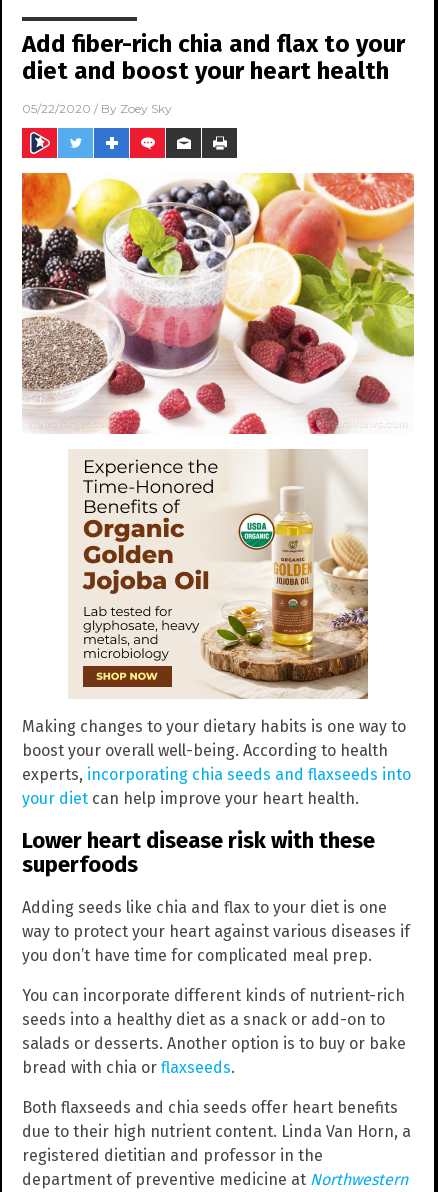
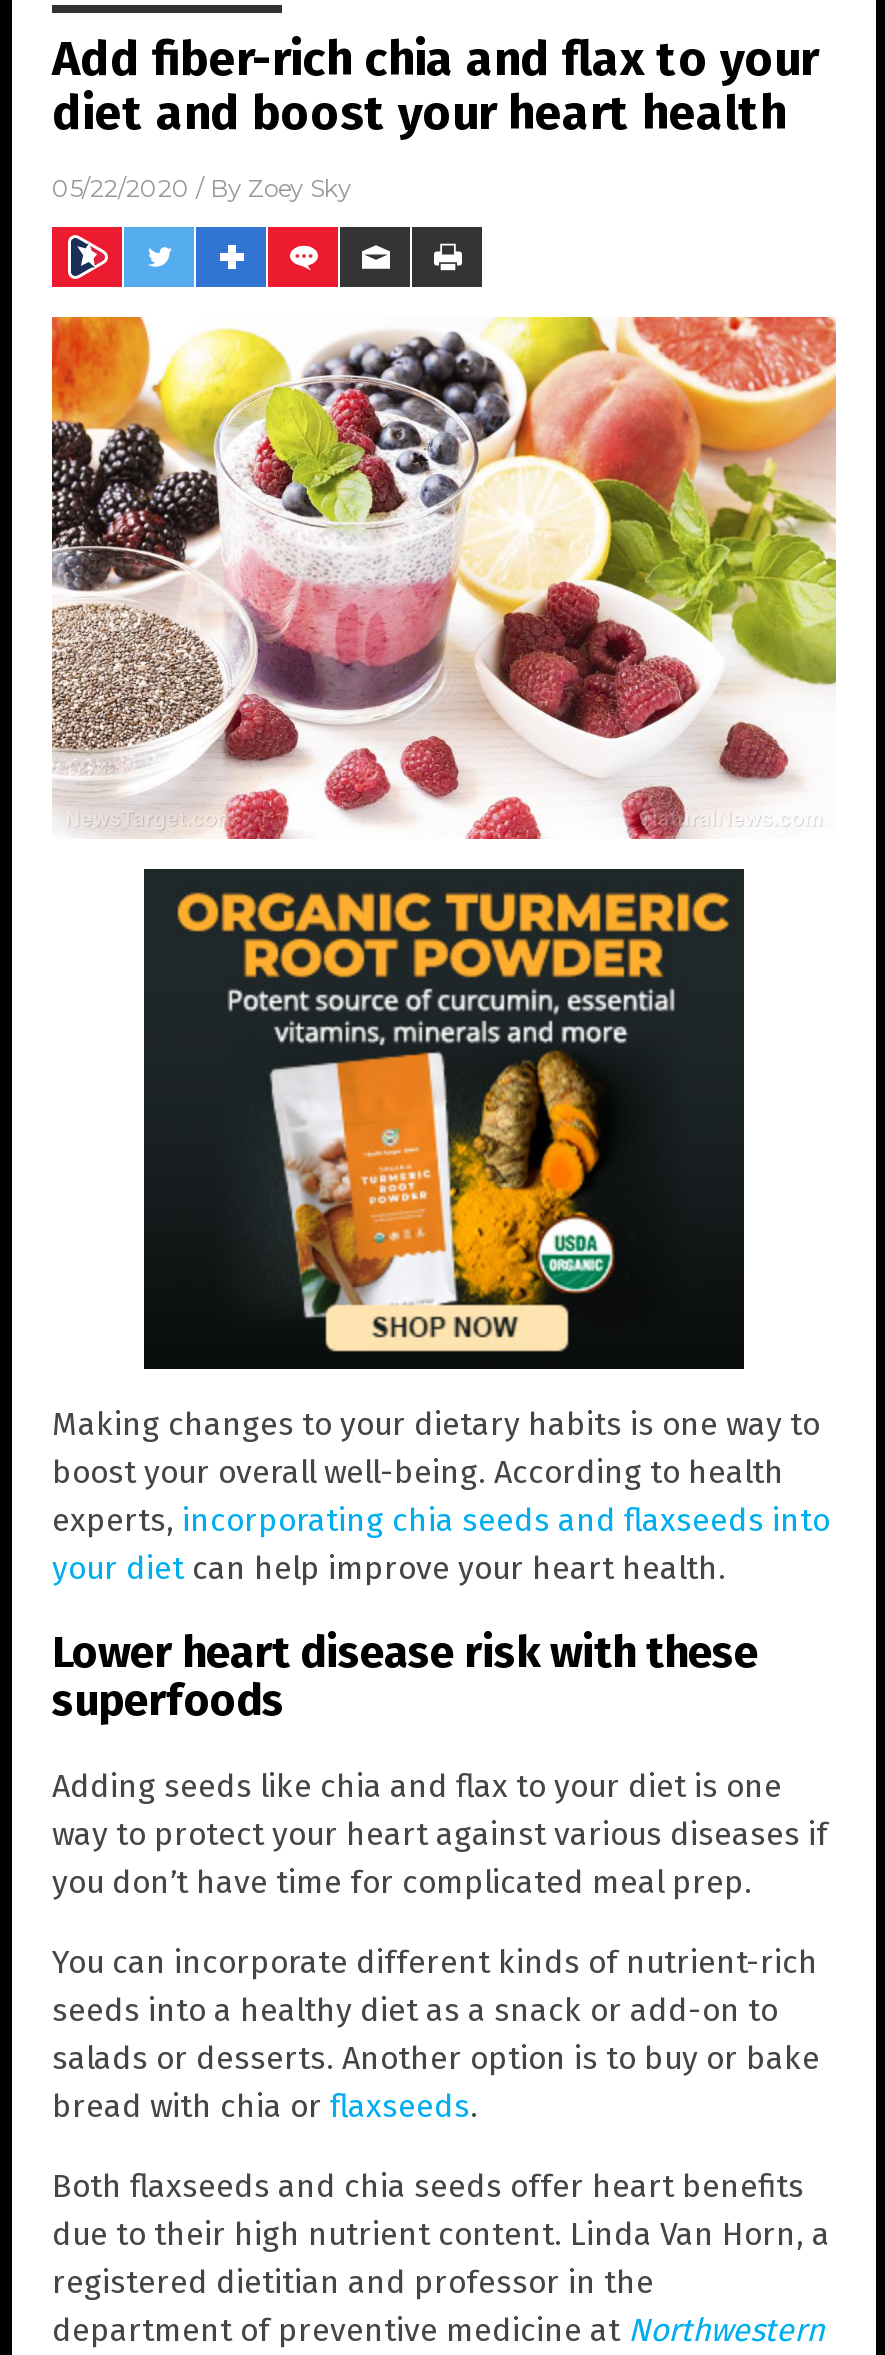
[68,449,369,700] [image] -> [142,867,746,1371] [image]

